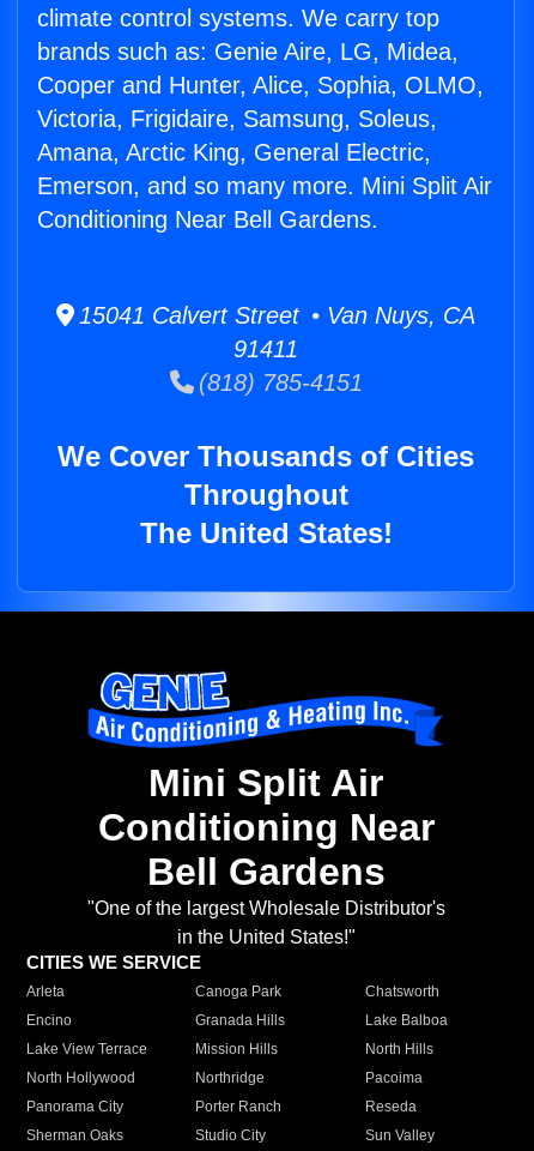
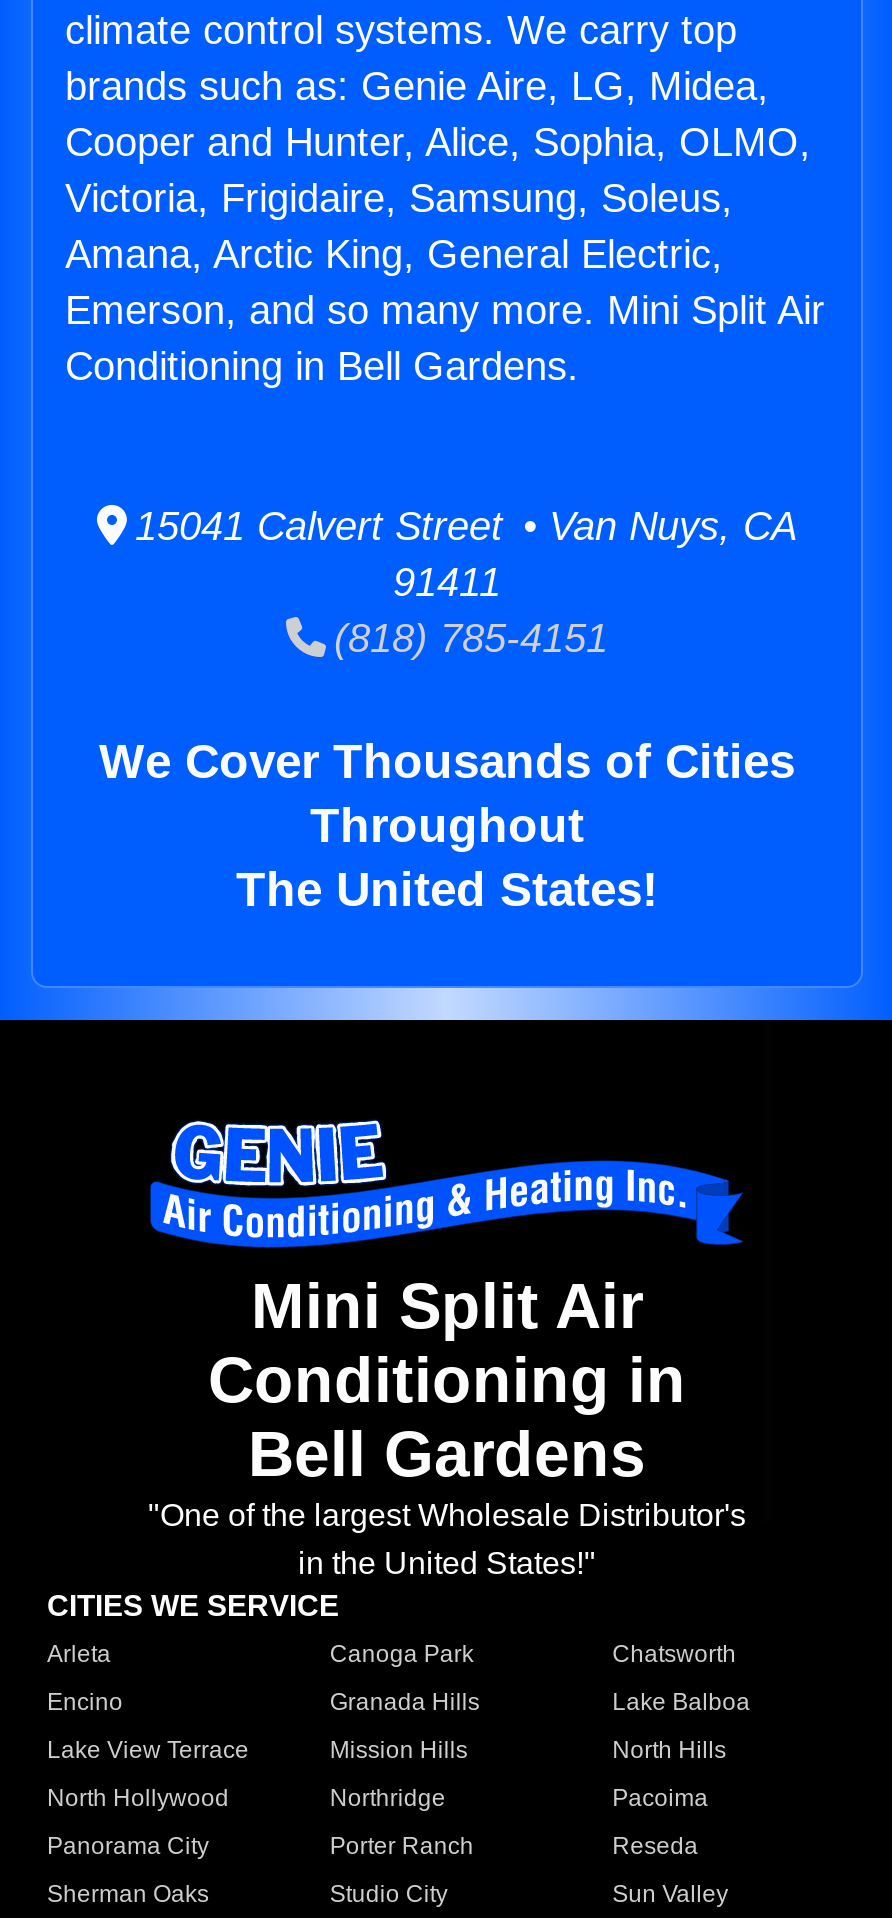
[37,206,378,233] Conditioning Near Bell Gardens. -> [65,344,579,388] Conditioning in Bell Gardens.
[98,806,434,849] Conditioning Near -> [208,1345,686,1417] Conditioning in

